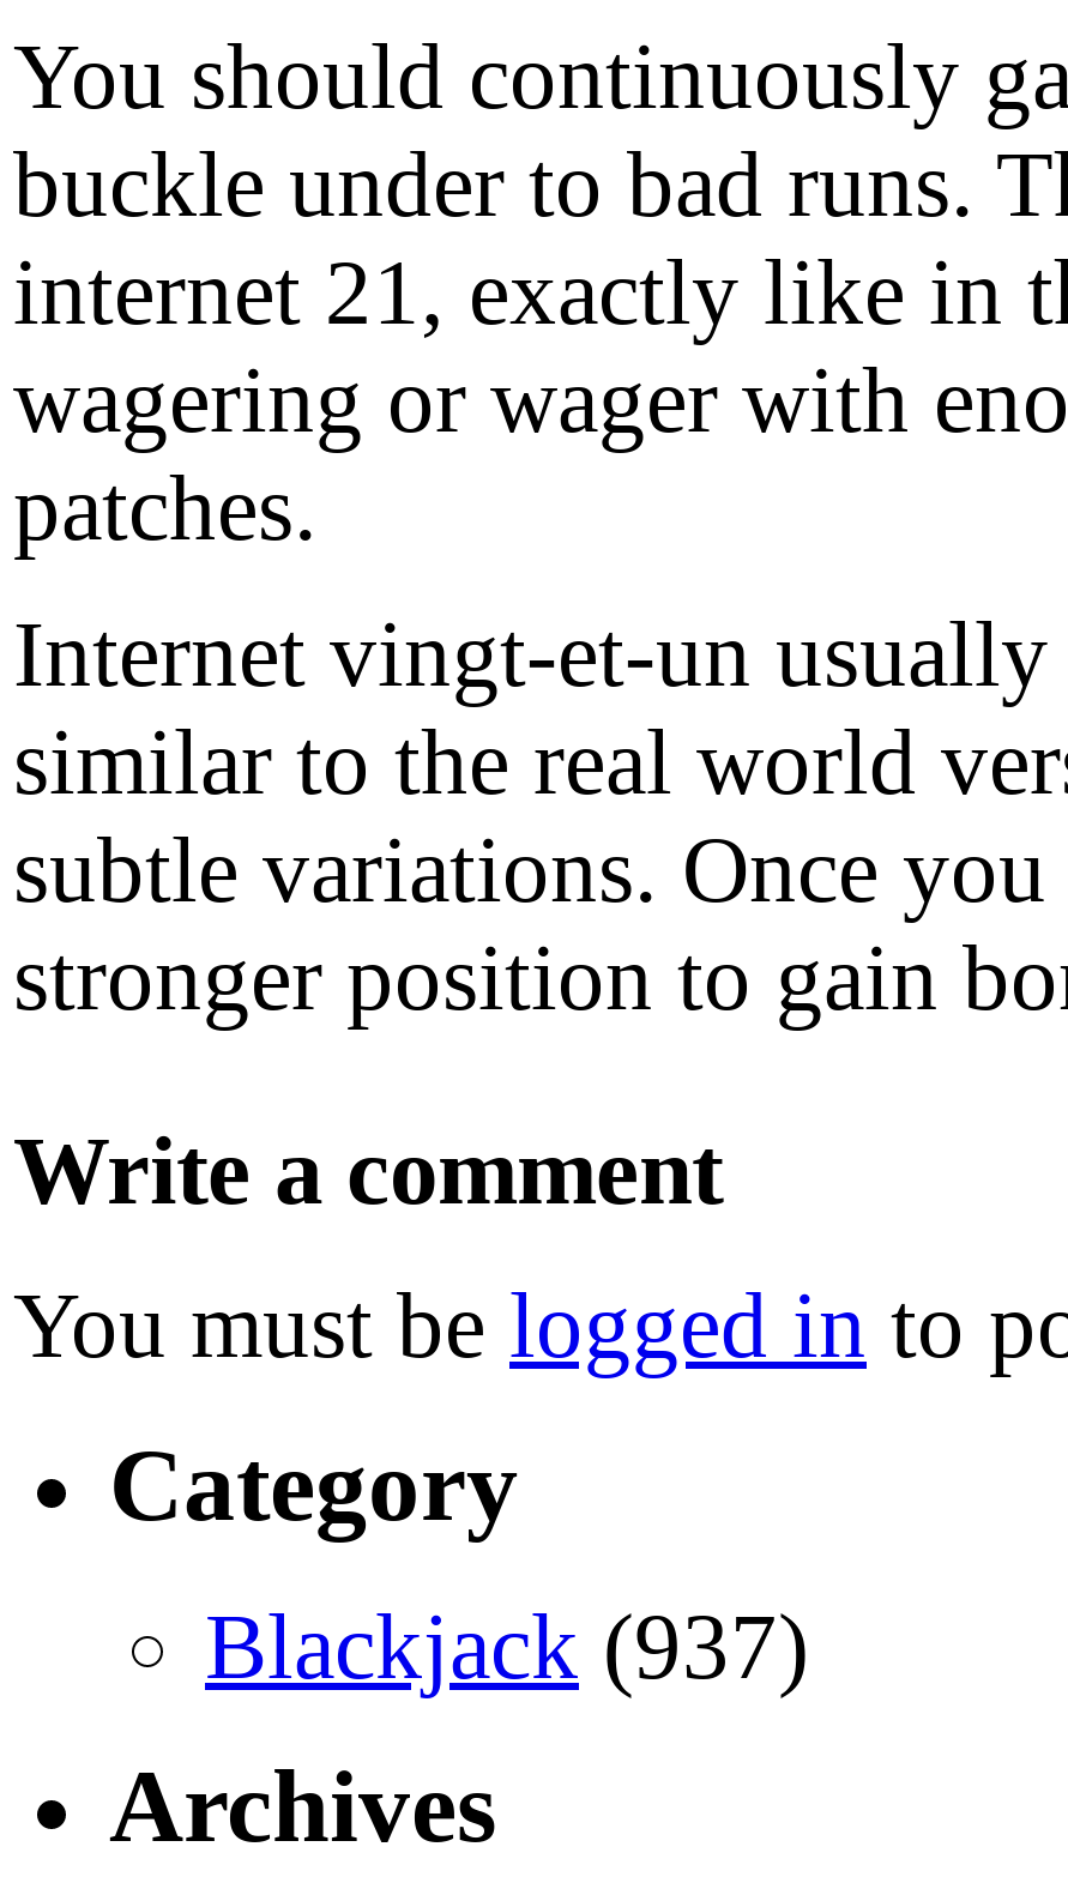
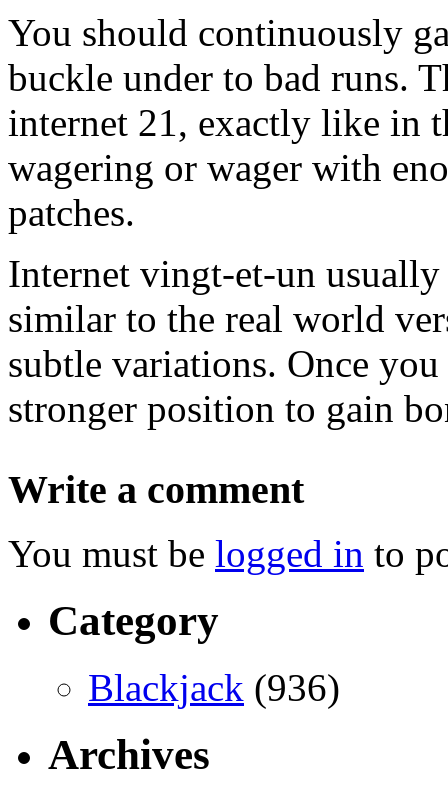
[205,1595,809,1698] Blackjack (937) -> [88,666,340,709] Blackjack (936)

